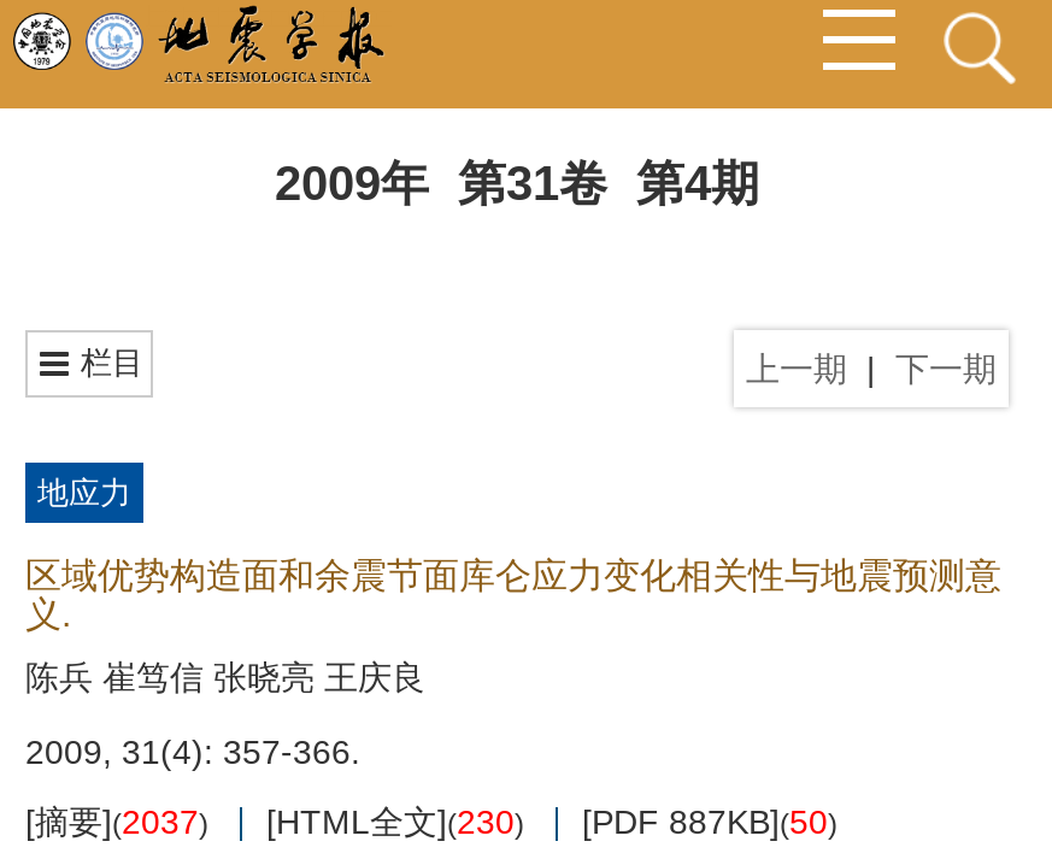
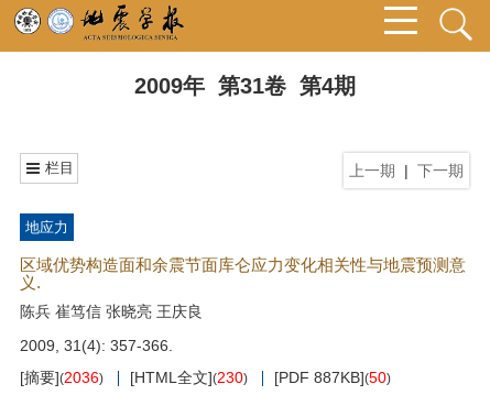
[25,802,838,841] [摘要](2037) [HTML全文](230) [PDF 887KB](50) -> [20,369,391,386] [摘要](2036) [HTML全文](230) [PDF 887KB](50)

